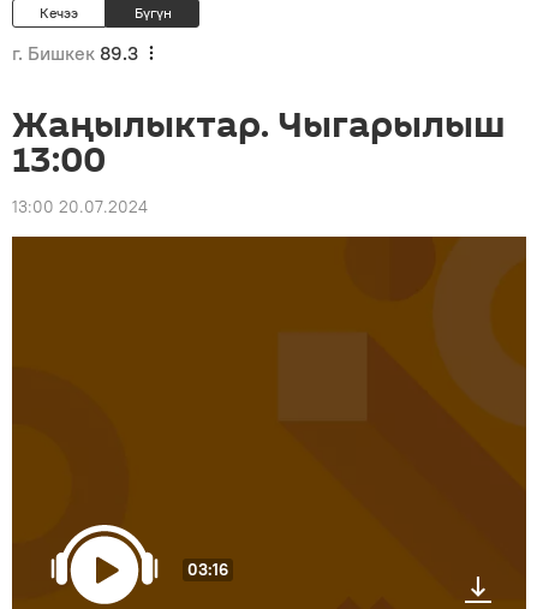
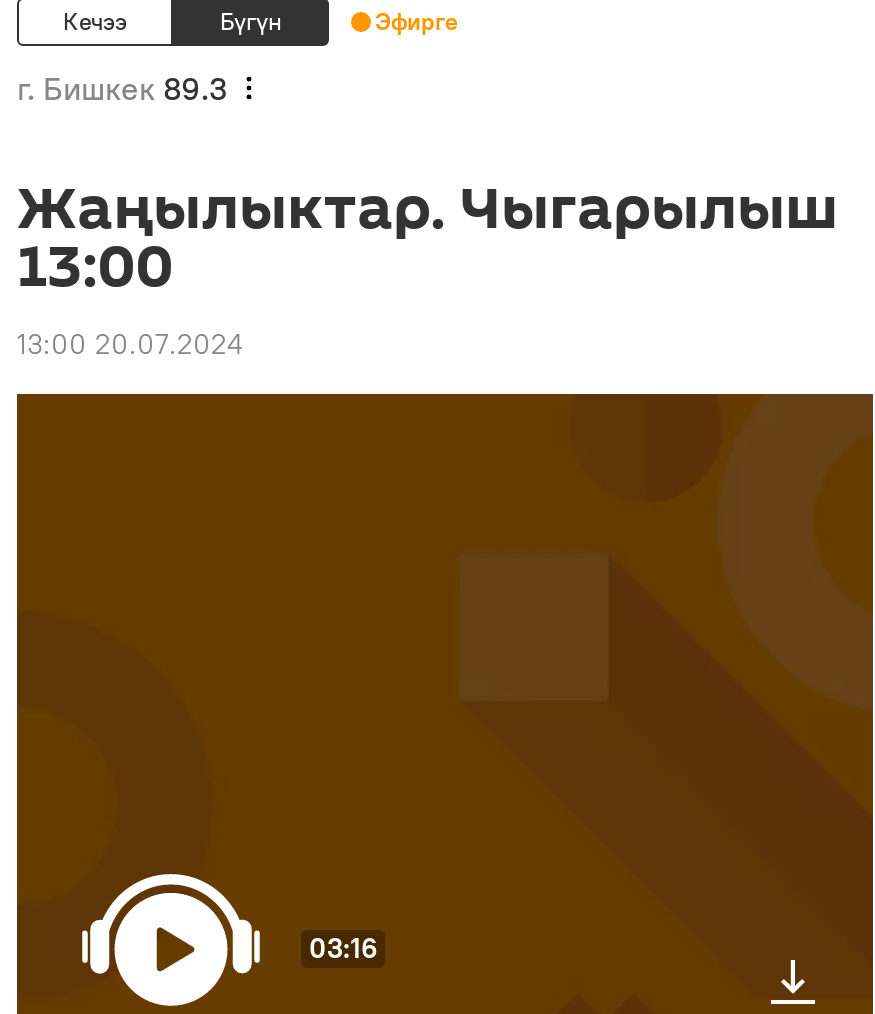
none -> [375,6,457,36] Эфирге

